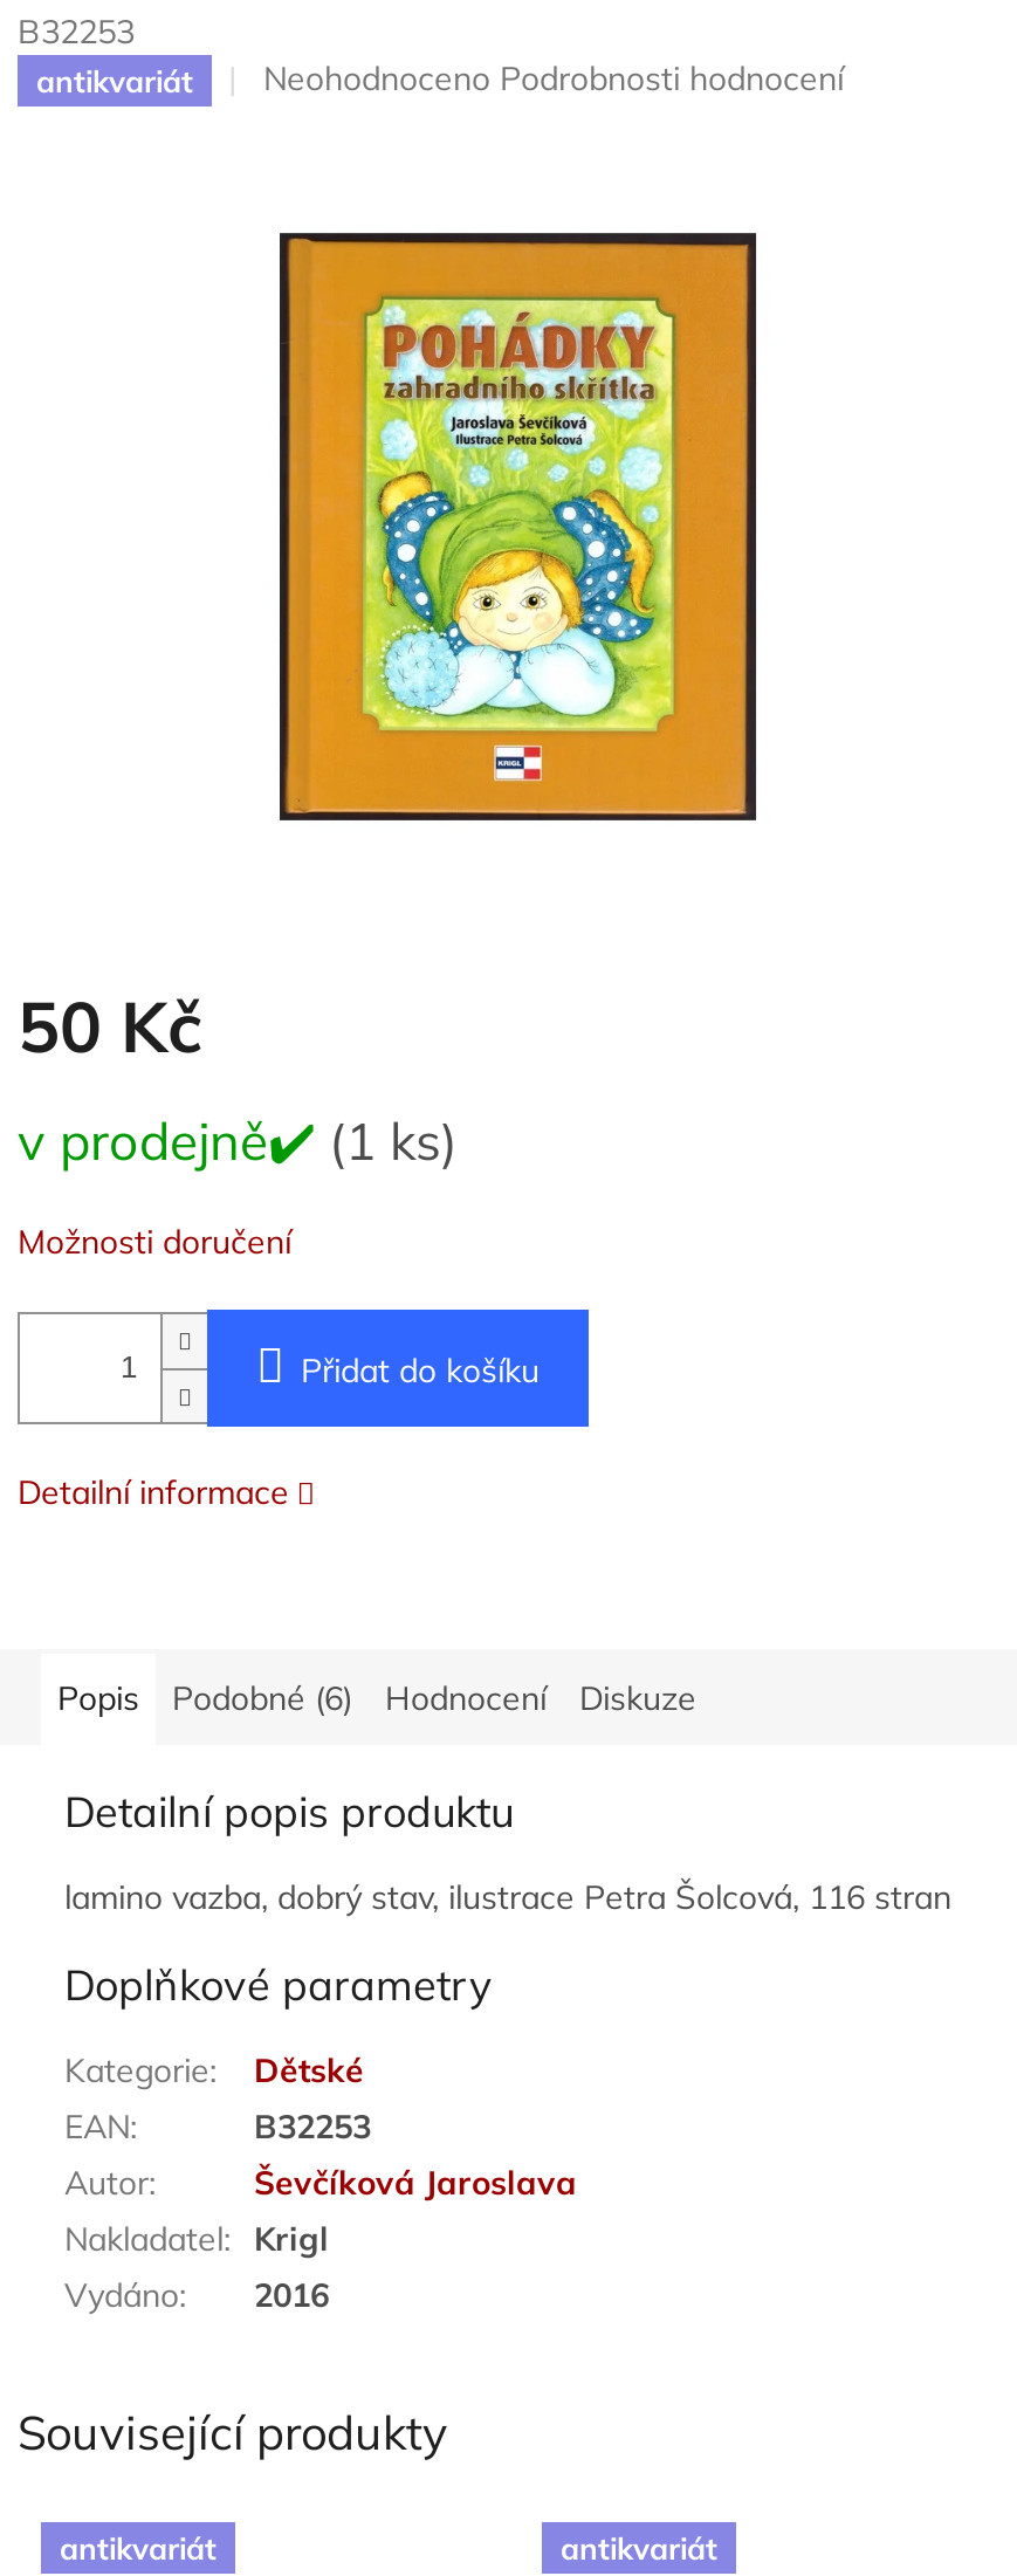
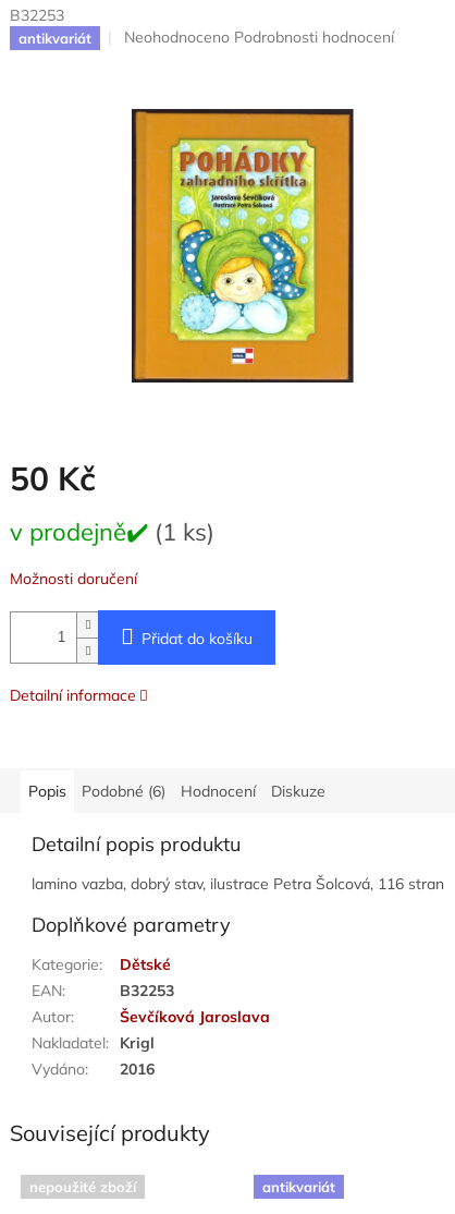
[60,2528,217,2566] antikvariát -> [29,1178,136,1195] nepoužité zboží

